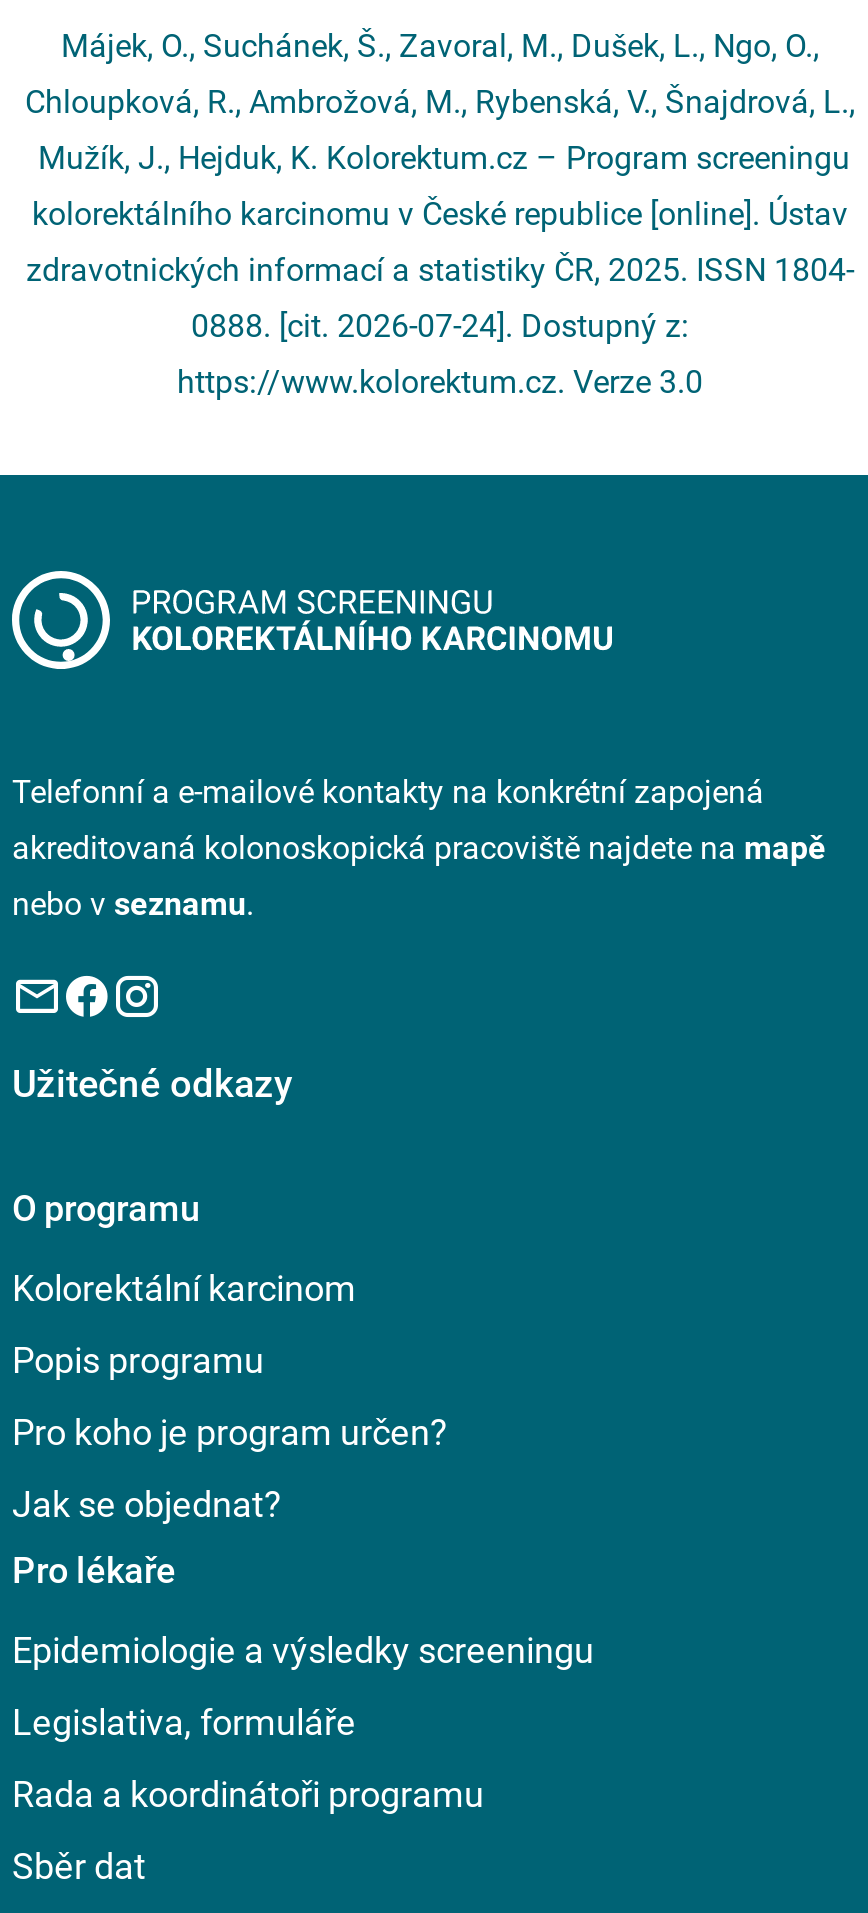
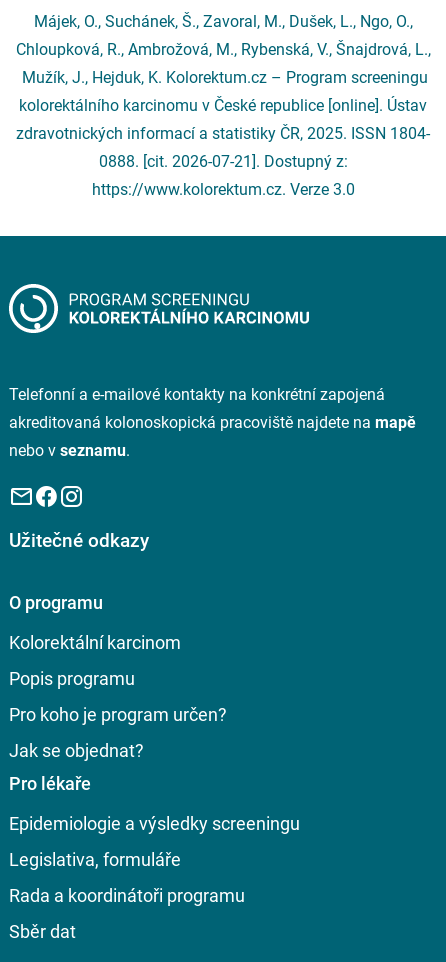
[191,308,689,346] 0888. [cit. 2026-07-24]. Dostupný z: -> [98,152,347,171] 0888. [cit. 2026-07-21]. Dostupný z:

